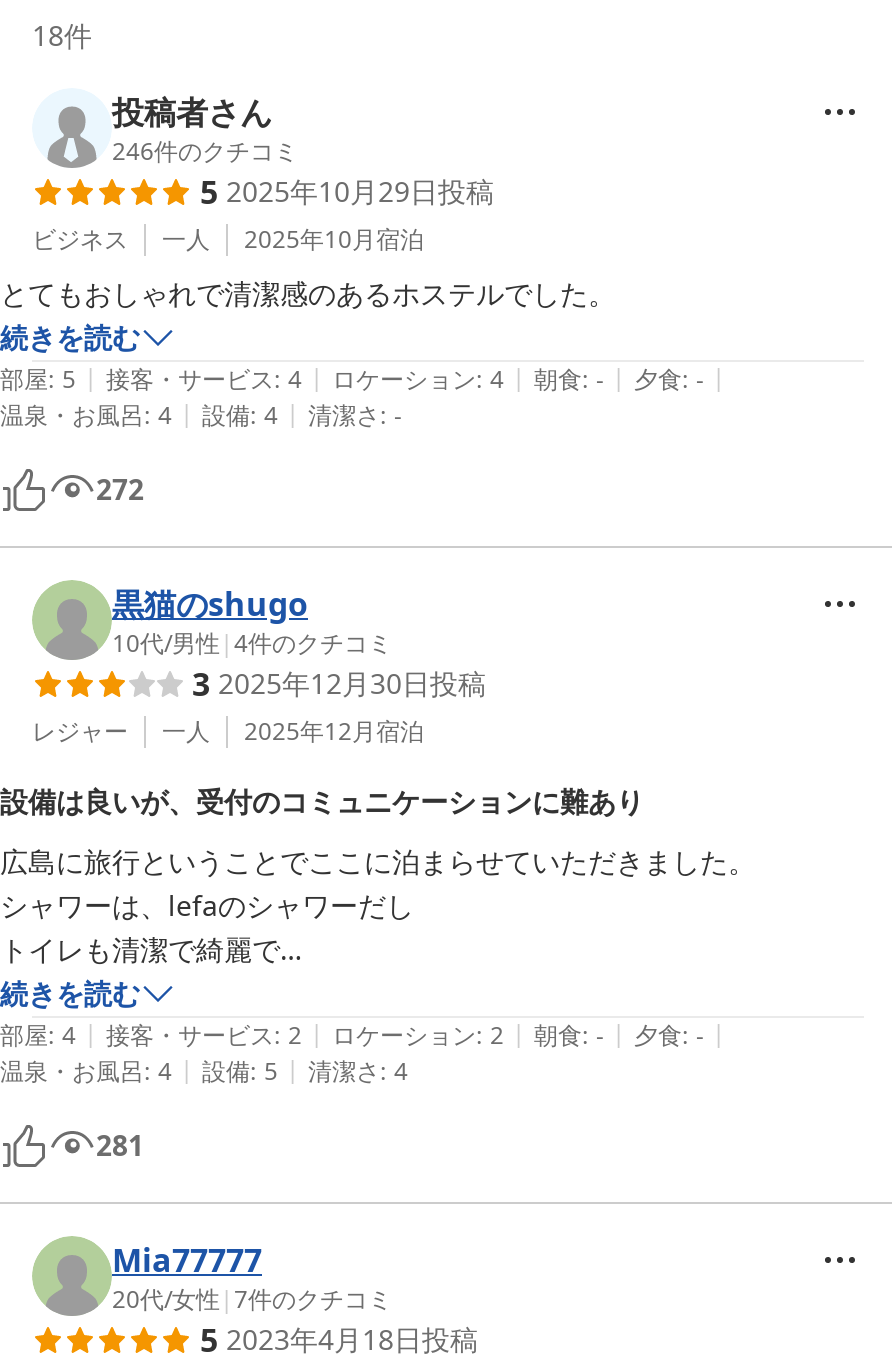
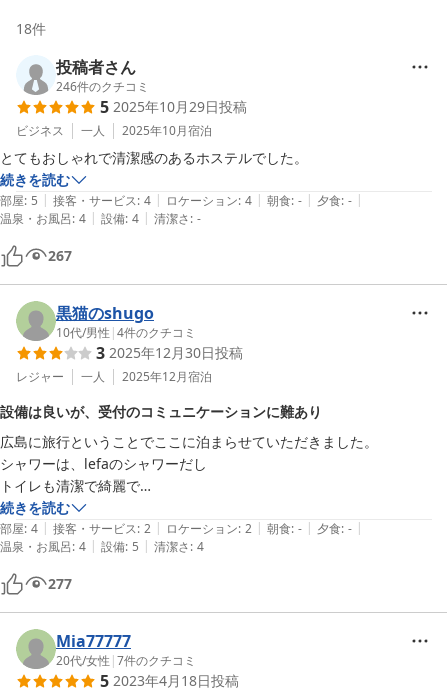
[96,470,144,508] 272 -> [48,246,72,265] 267
[96,1126,144,1164] 281 -> [48,574,72,593] 277

